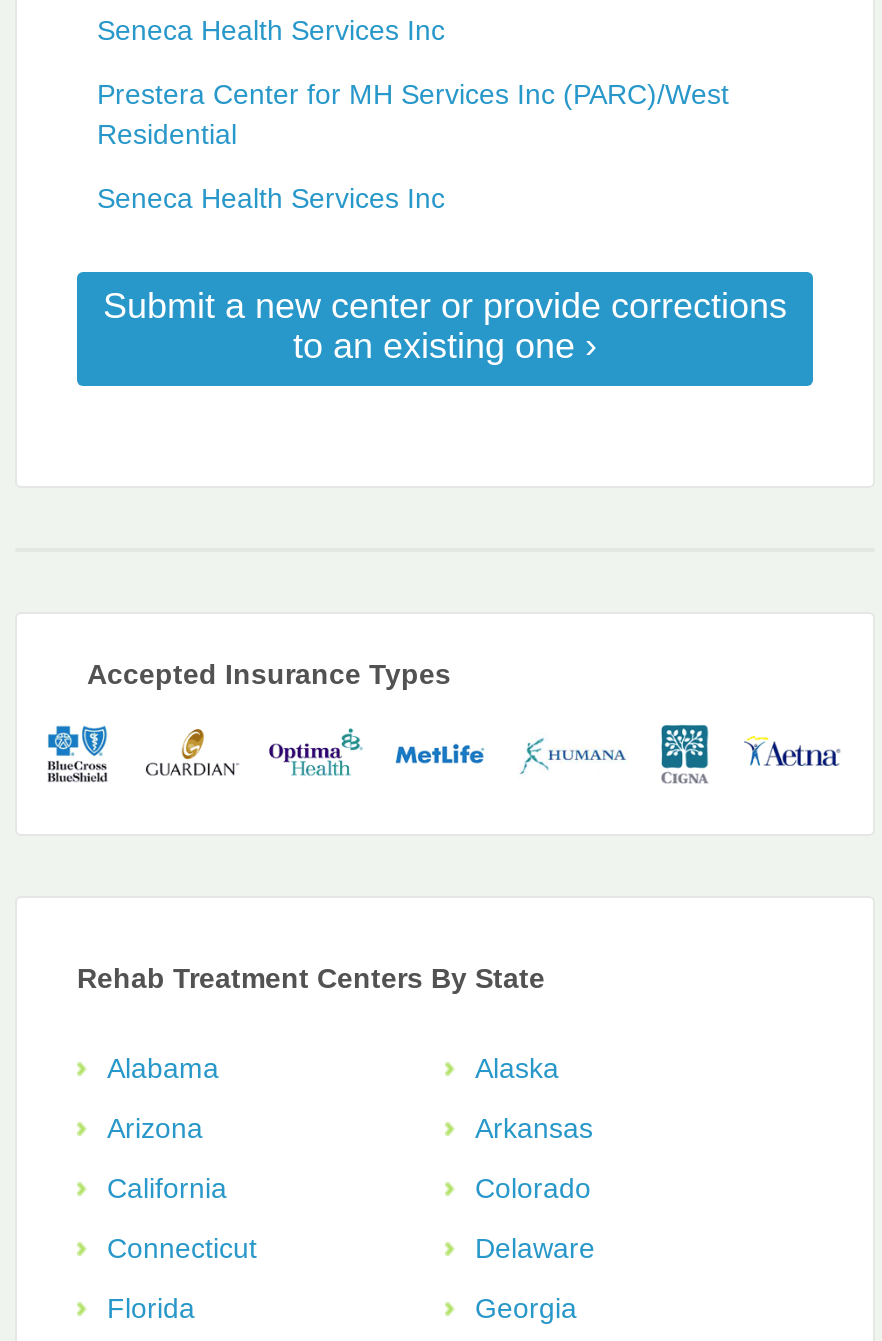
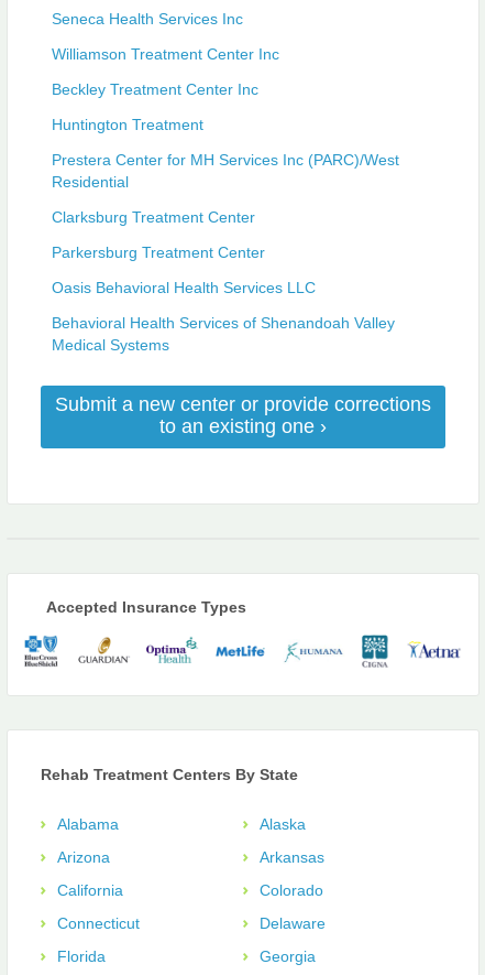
none -> [52,45,279,133] Williamson Treatment Center Inc | Beckley Treatment Center Inc | Huntington Treatment
[97,182,445,214] Seneca Health Services Inc -> [52,208,395,353] Clarksburg Treatment Center | Parkersburg Treatment Center | Oasis Behavioral Health Services LLC | Behavioral Health Services of Shenandoah Valley | Medical Systems

